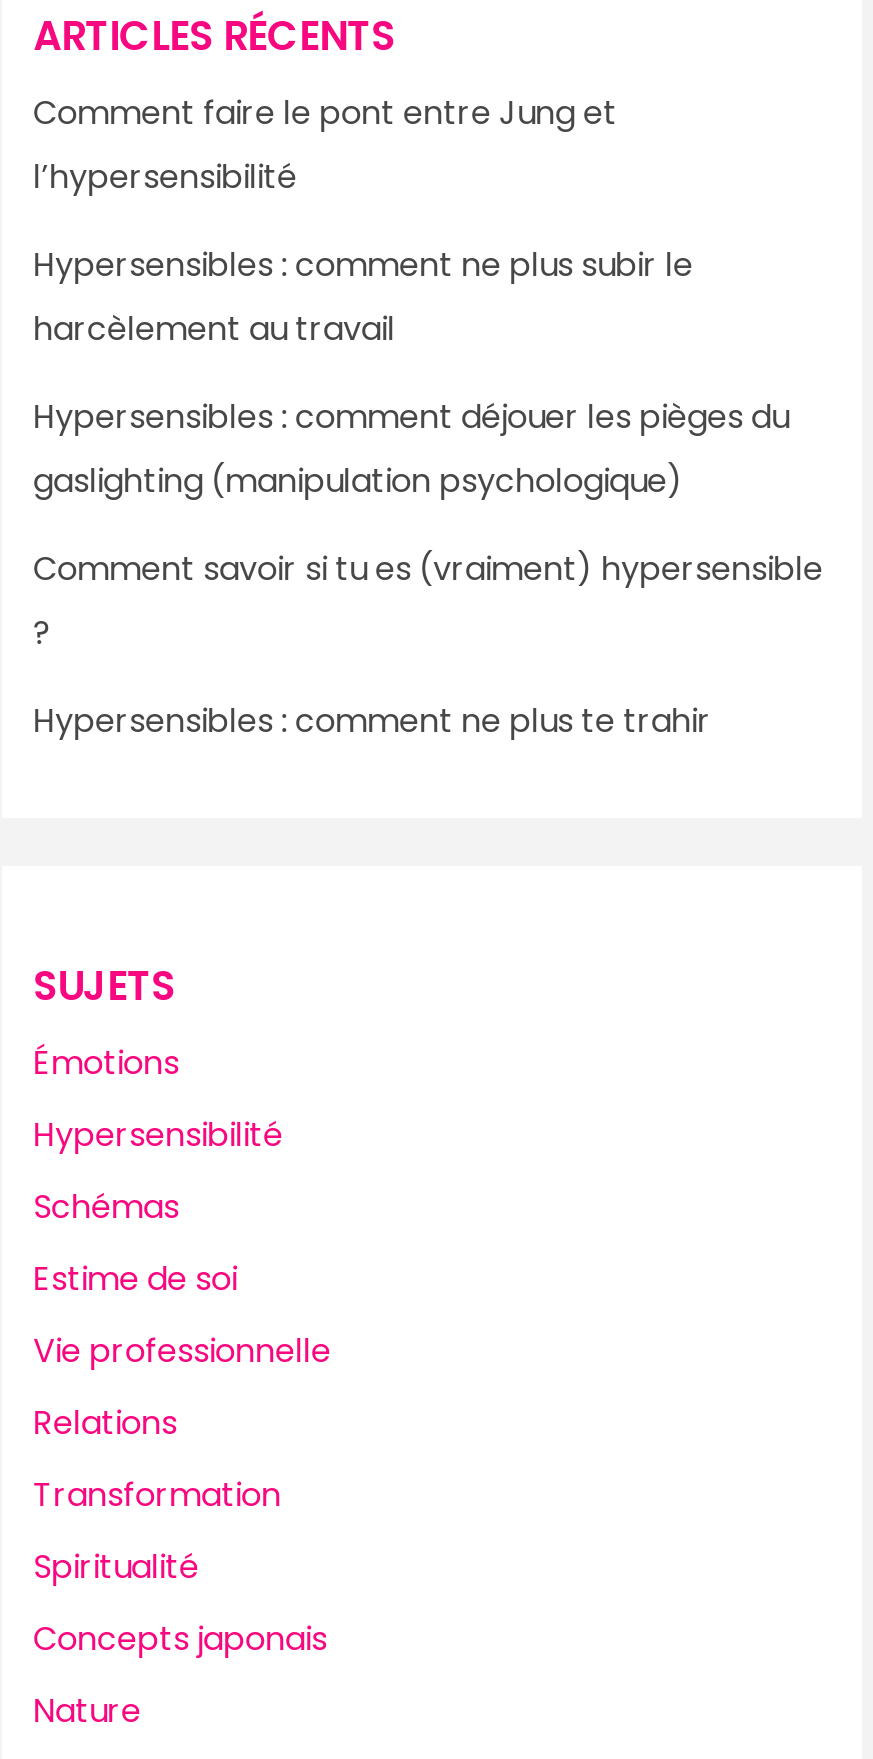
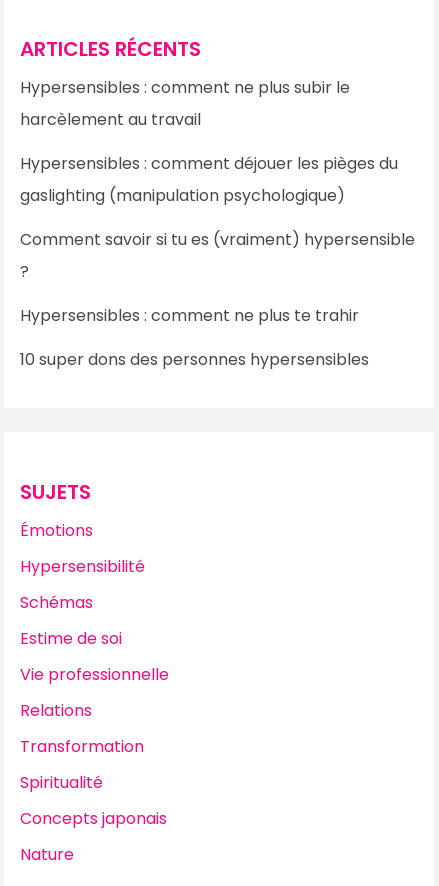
[33,90,617,200] Comment faire le pont entre Jung et | l’hypersensibilité -> none
moved [33,242,823,744] -> [20,76,415,327]: Hypersensibles : comment ne plus subir le | harcèlement au travail | Hypersensibles : comment déjouer les pièges du | gaslighting (manipulation psychologique) | Comment savoir si tu es (vraiment) hypersensible | Hypersensibles : comment ne plus te trahir
none -> [20,348,369,371] 10 super dons des personnes hypersensibles

